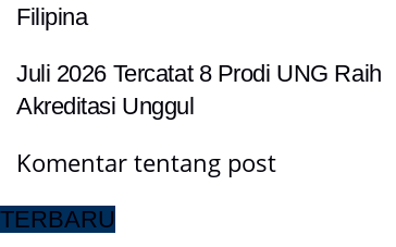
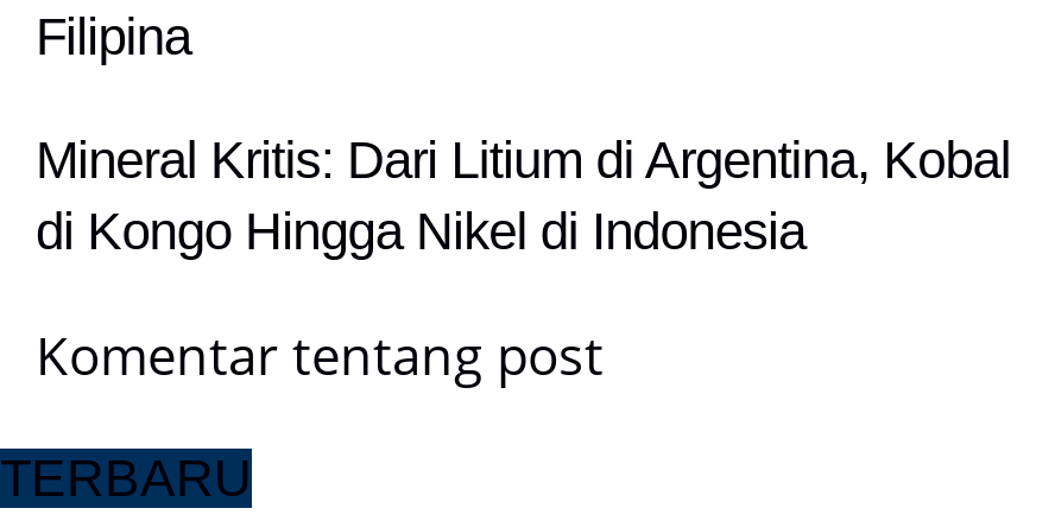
[16,60,382,120] Juli 2026 Tercatat 8 Prodi UNG Raih | Akreditasi Unggul -> [36,131,1011,262] Mineral Kritis: Dari Litium di Argentina, Kobal | di Kongo Hingga Nikel di Indonesia

